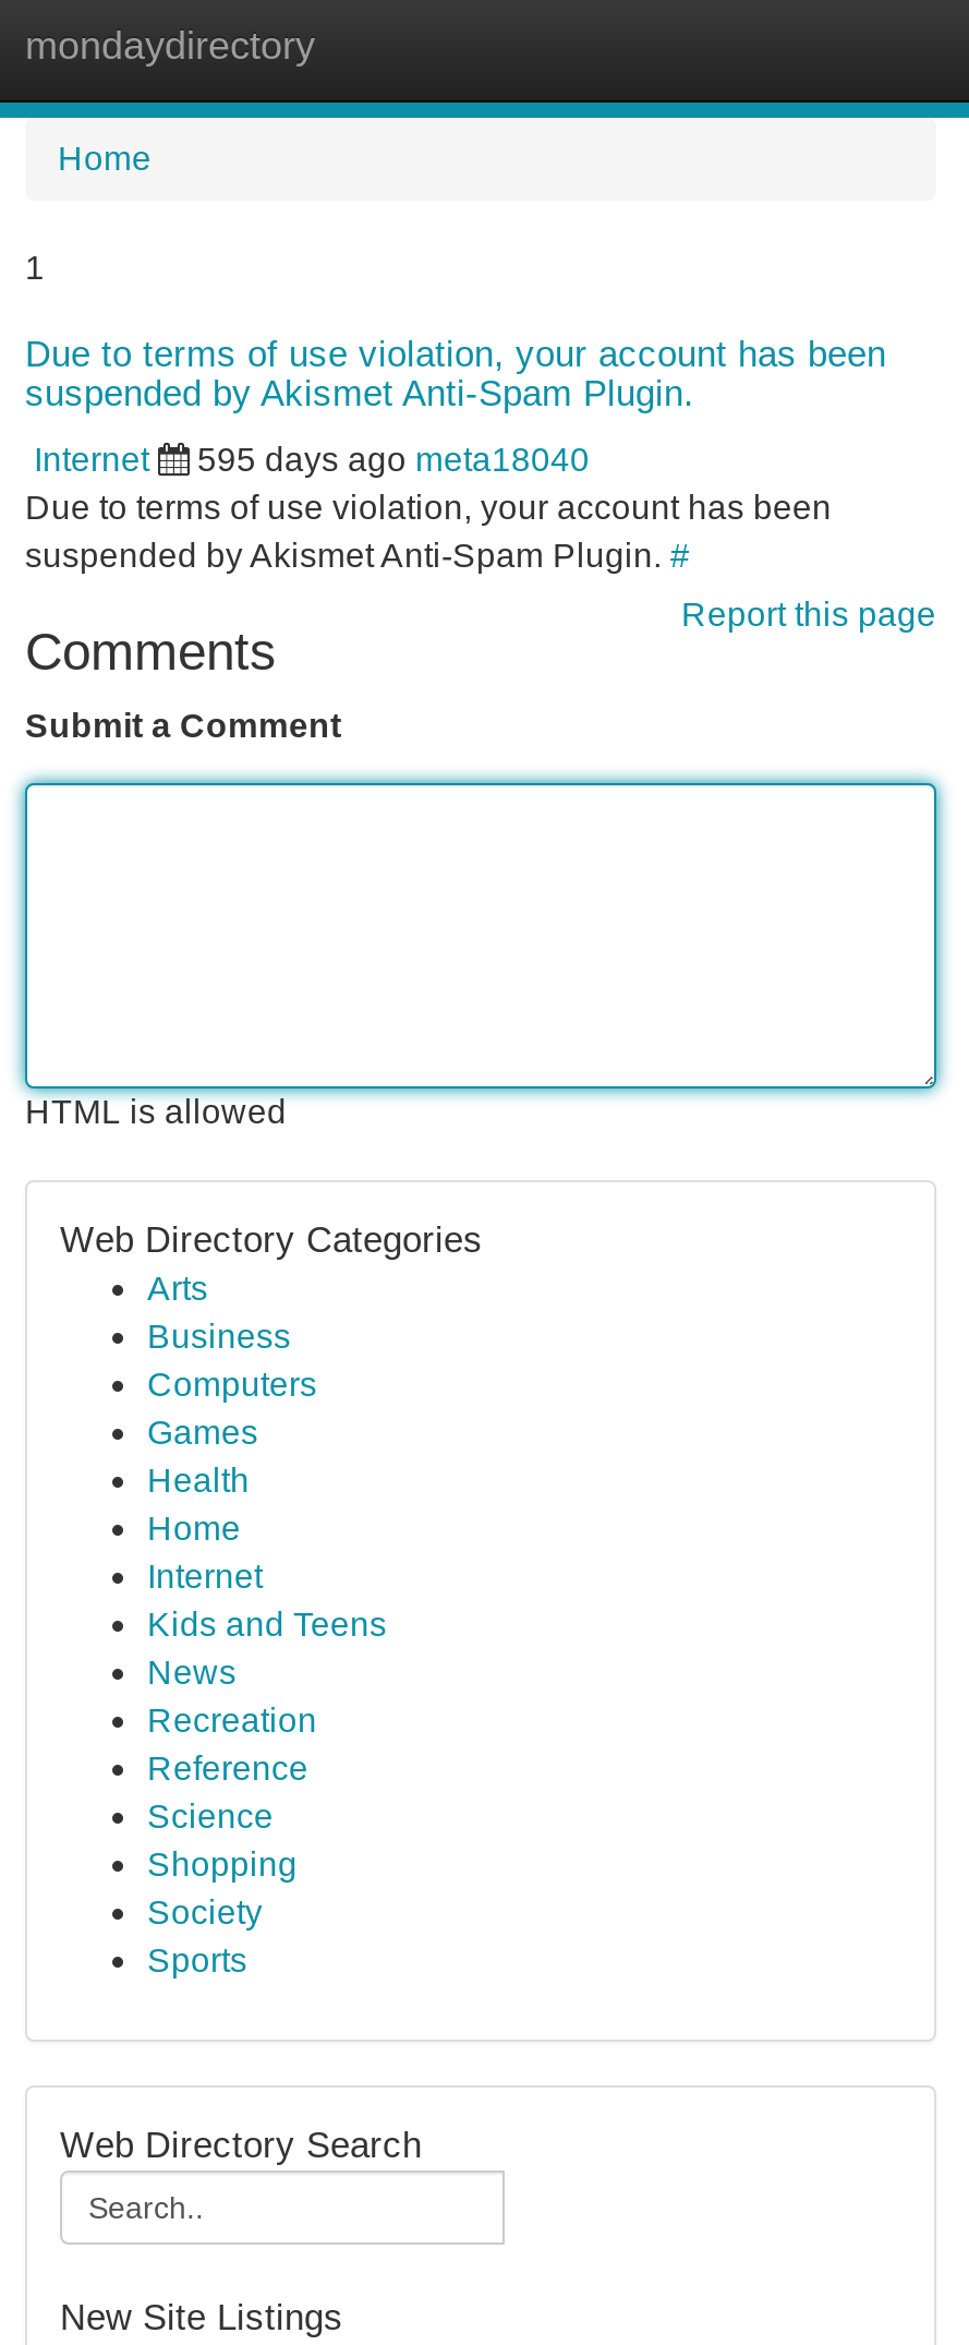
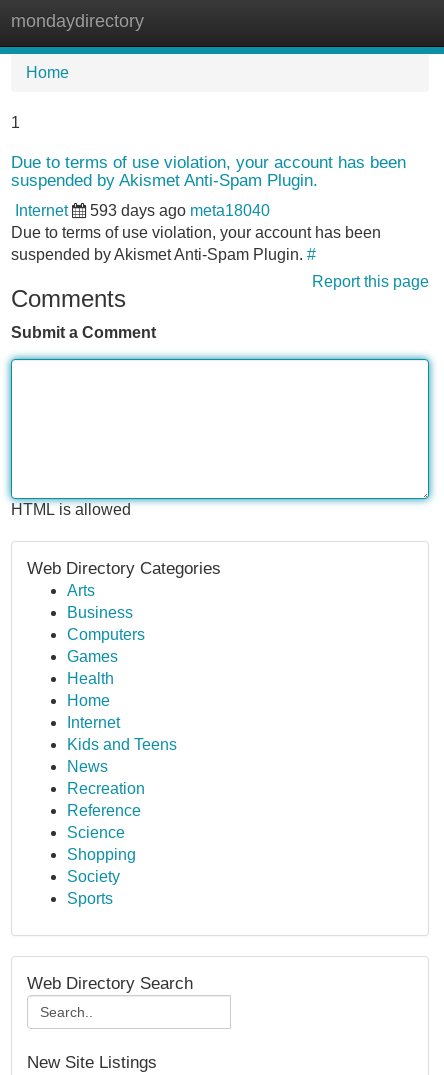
[34,441,590,478] Internet 595 days ago meta18040 -> [15,202,270,219] Internet 593 days ago meta18040

